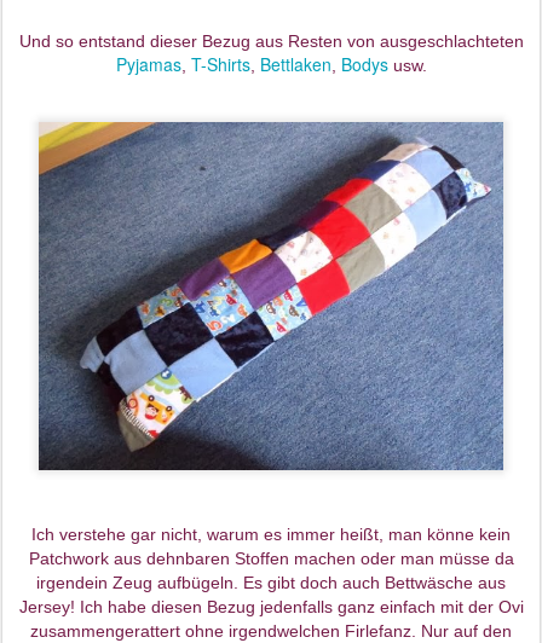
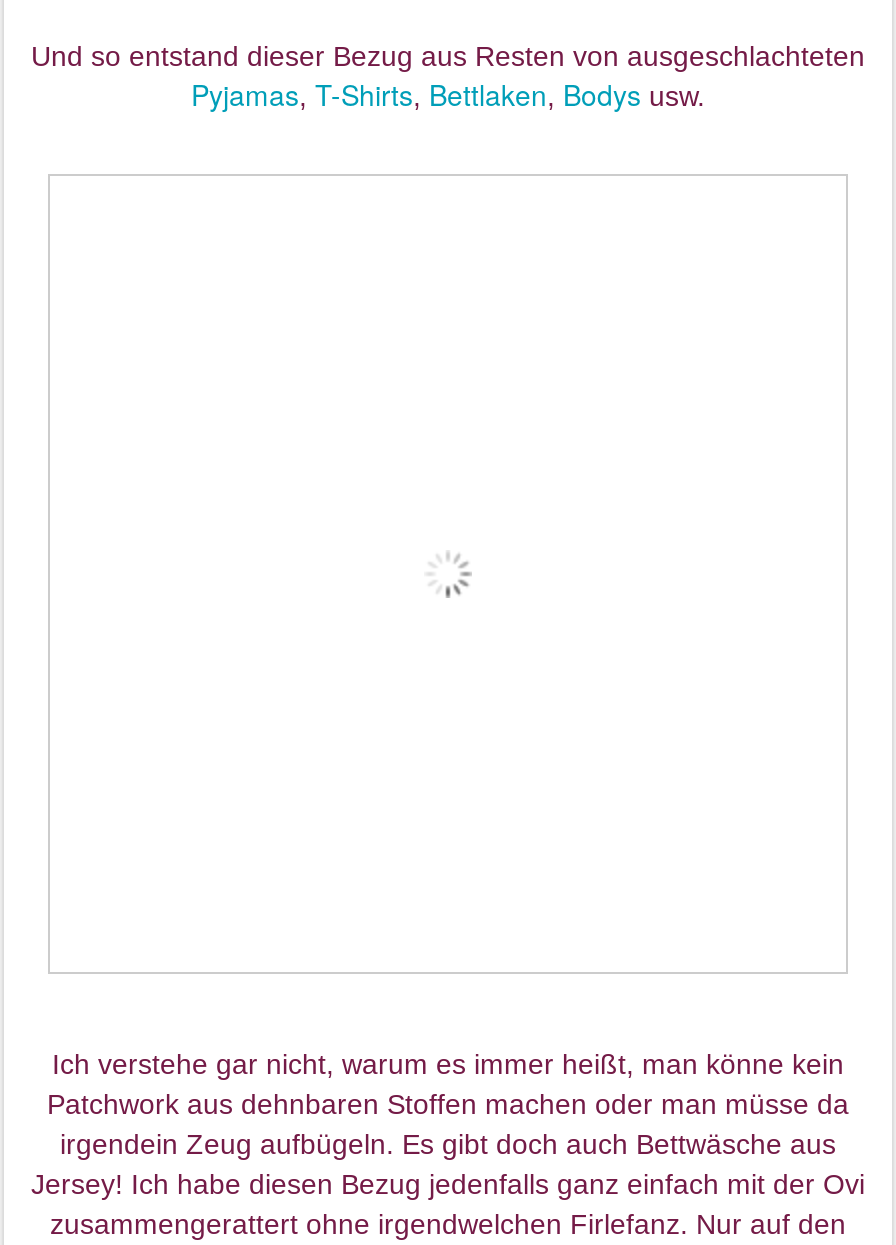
[36,121,504,473] [image] -> none

